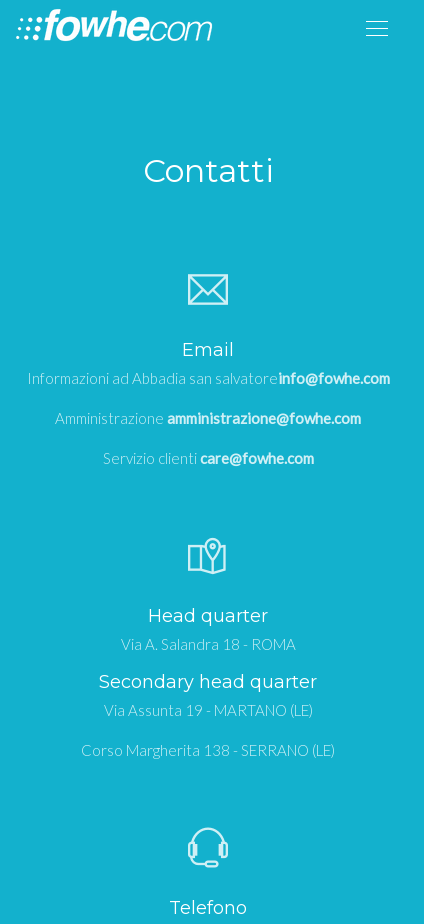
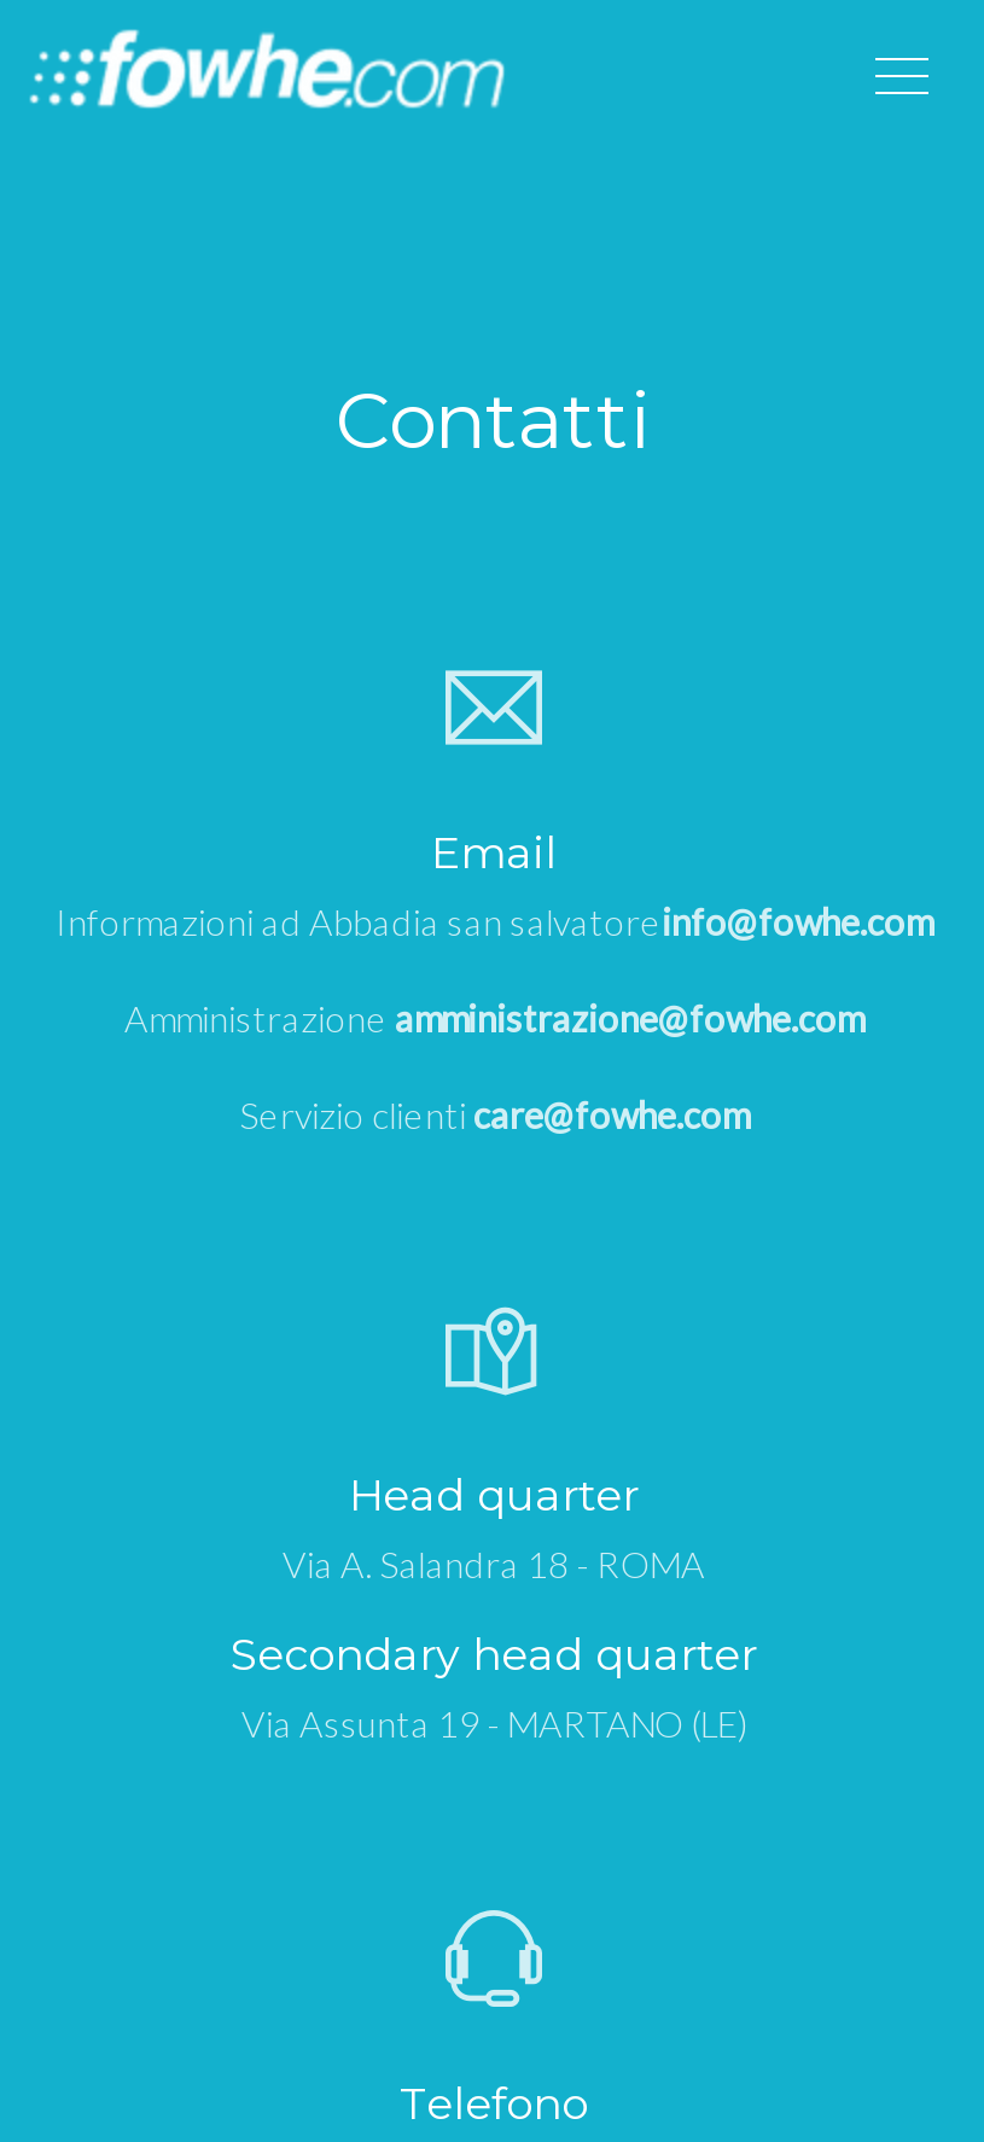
[81,741,335,759] Corso Margherita 138 - SERRANO (LE) -> none

